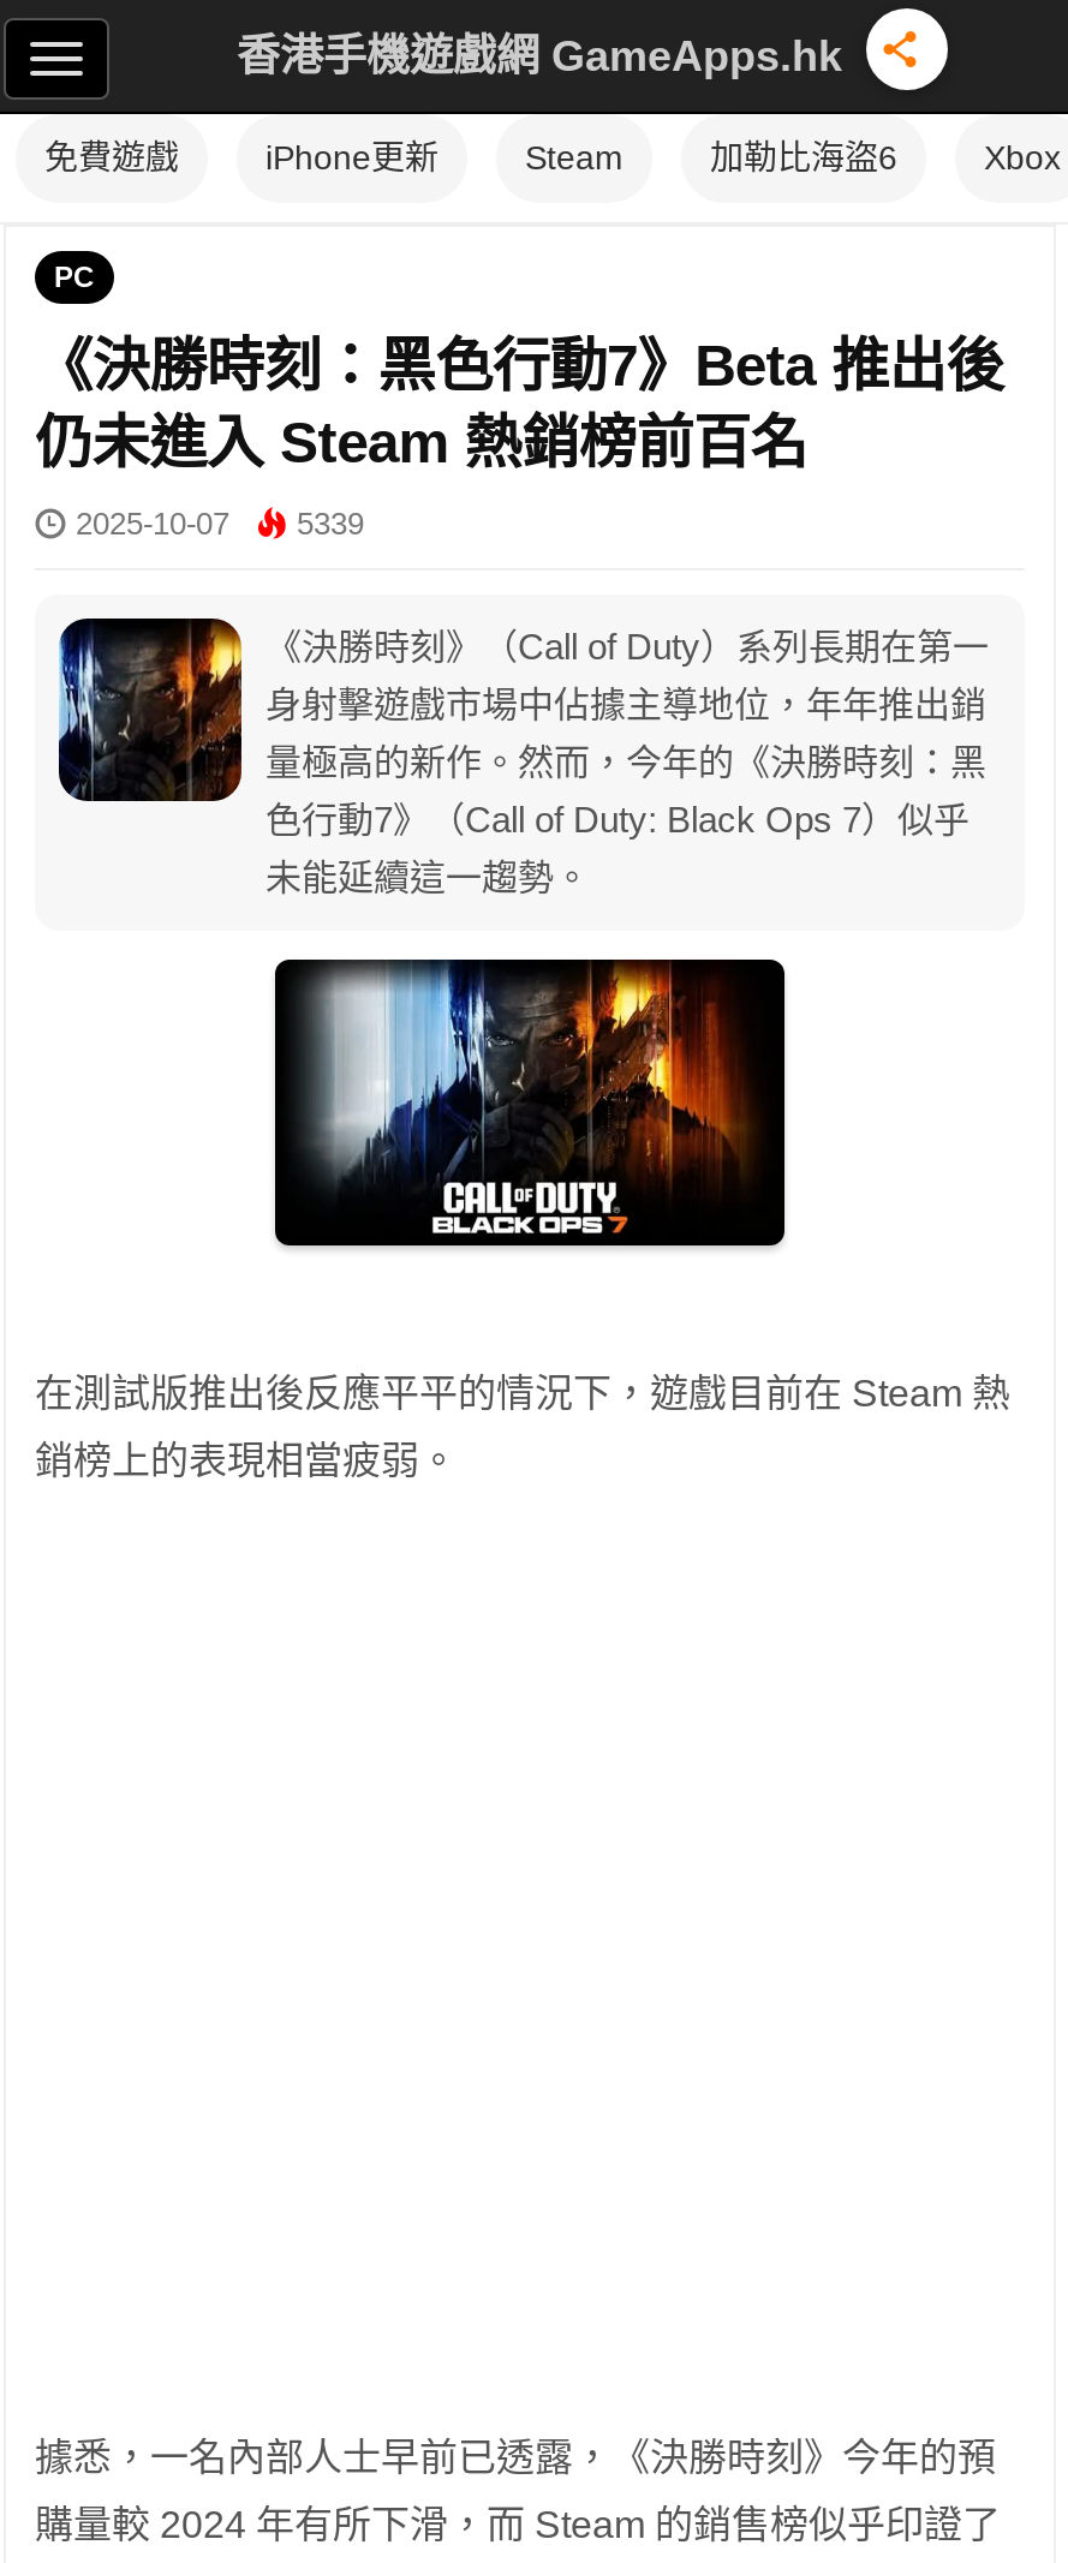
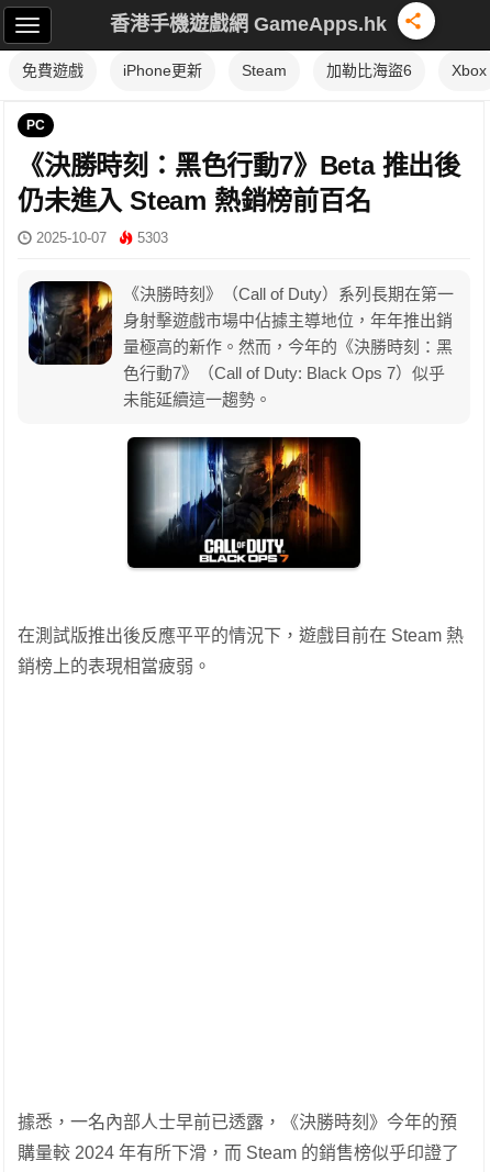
[76,506,364,542] 2025-10-07 5339 -> [36,230,168,246] 2025-10-07 5303

